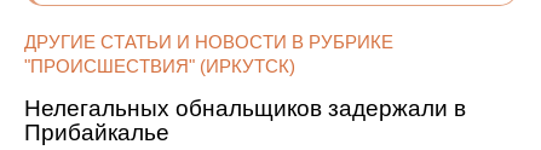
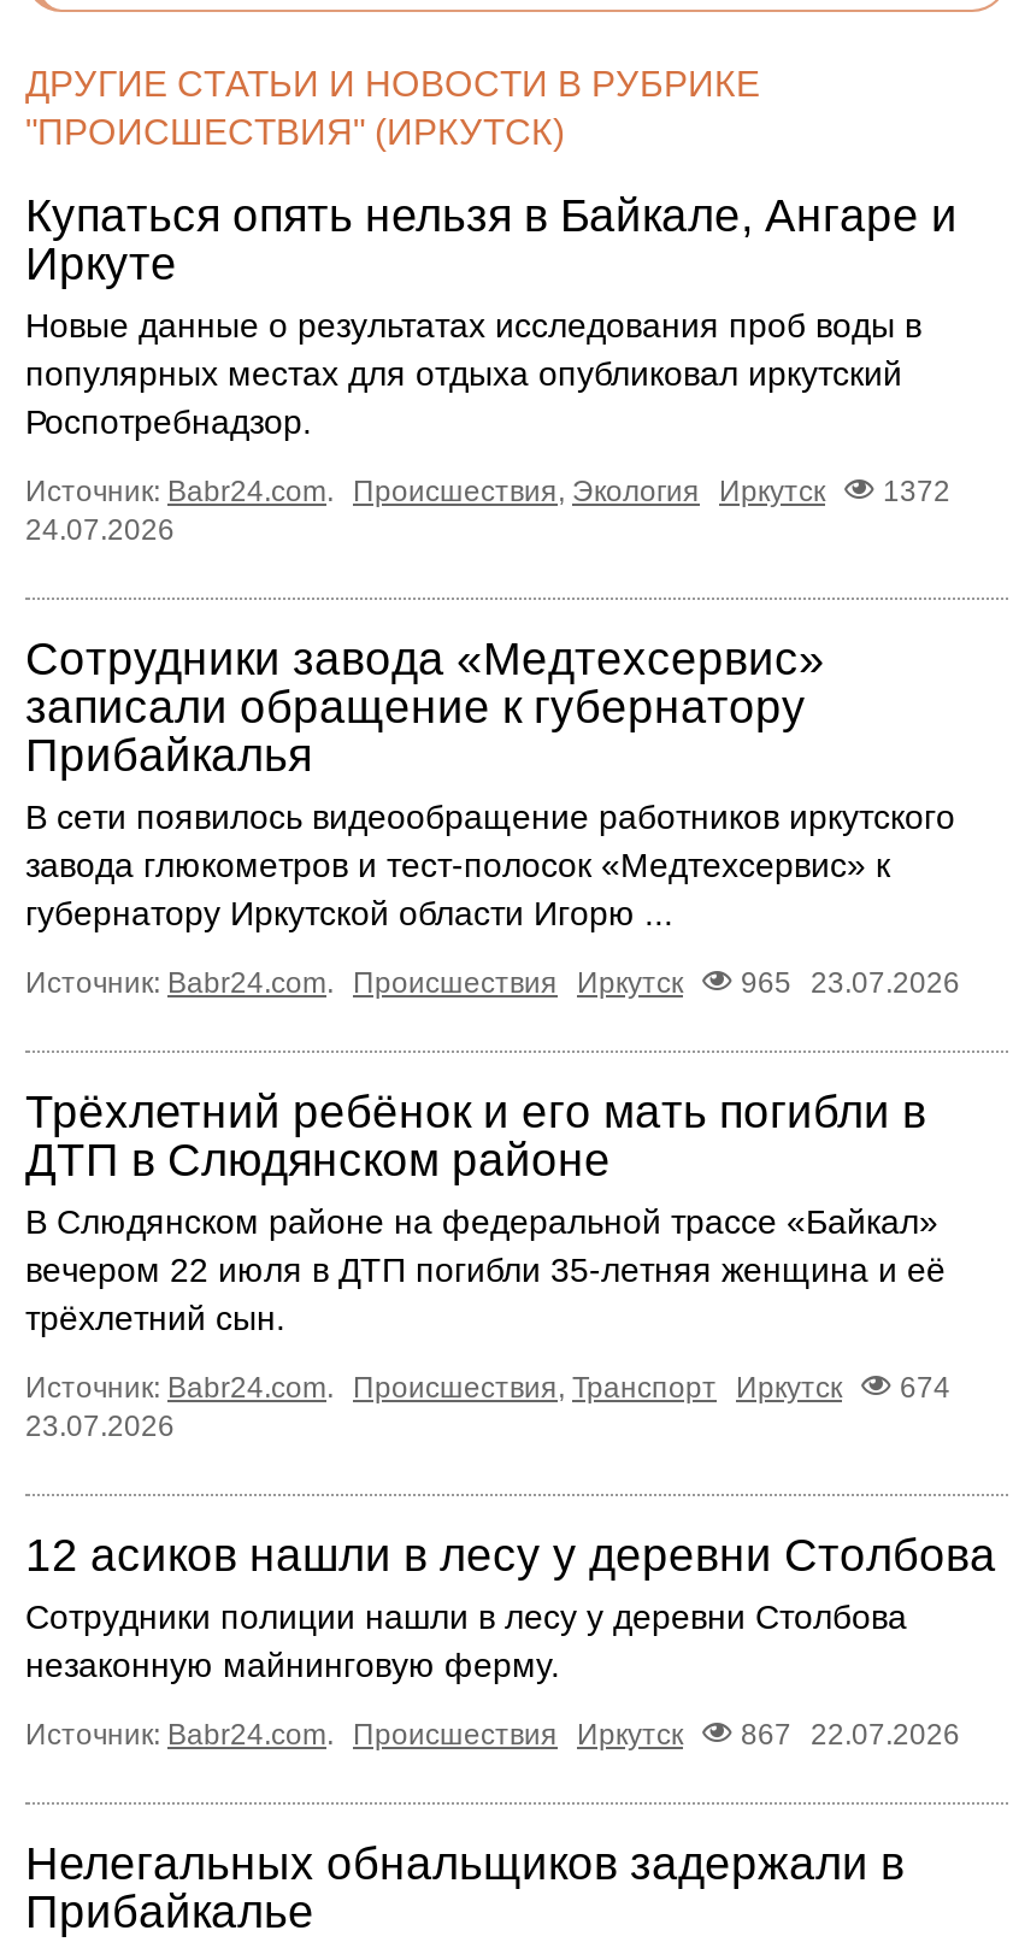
none -> [25,190,996,1752] Купаться опять нельзя в Байкале, Ангаре и | Иркуте | Новые данные о результатах исследования проб воды в | популярных местах для отдыха опубликовал иркутский | Роспотребнадзор. | Источник: Babr24.com. Происшествия, Экология Иркутск | 1372 | 24.07.2026 | Сотрудники завода «Медтехсервис» | записали обращение к губернатору | Прибайкалья | В сети появилось видеообращение работников иркутского | завода глюкометров и тест‑полосок «Медтехсервис» к | губернатору Иркутской области Игорю ... | Источник: Babr24.com. Происшествия Иркутск | 965 23.07.2026 | Трёхлетний ребёнок и его мать погибли в | ДТП в Слюдянском районе | В Слюдянском районе на федеральной трассе «Байкал» | вечером 22 июля в ДТП погибли 35‑летняя женщина и её | трёхлетний сын. | Источник: Babr24.com. Происшествия, Транспорт Иркутск | 674 | 23.07.2026 | 12 асиков нашли в лесу у деревни Столбова | Сотрудники полиции нашли в лесу у деревни Столбова | незаконную майнинговую ферму. | Источник: Babr24.com. Происшествия Иркутск | 867 22.07.2026

